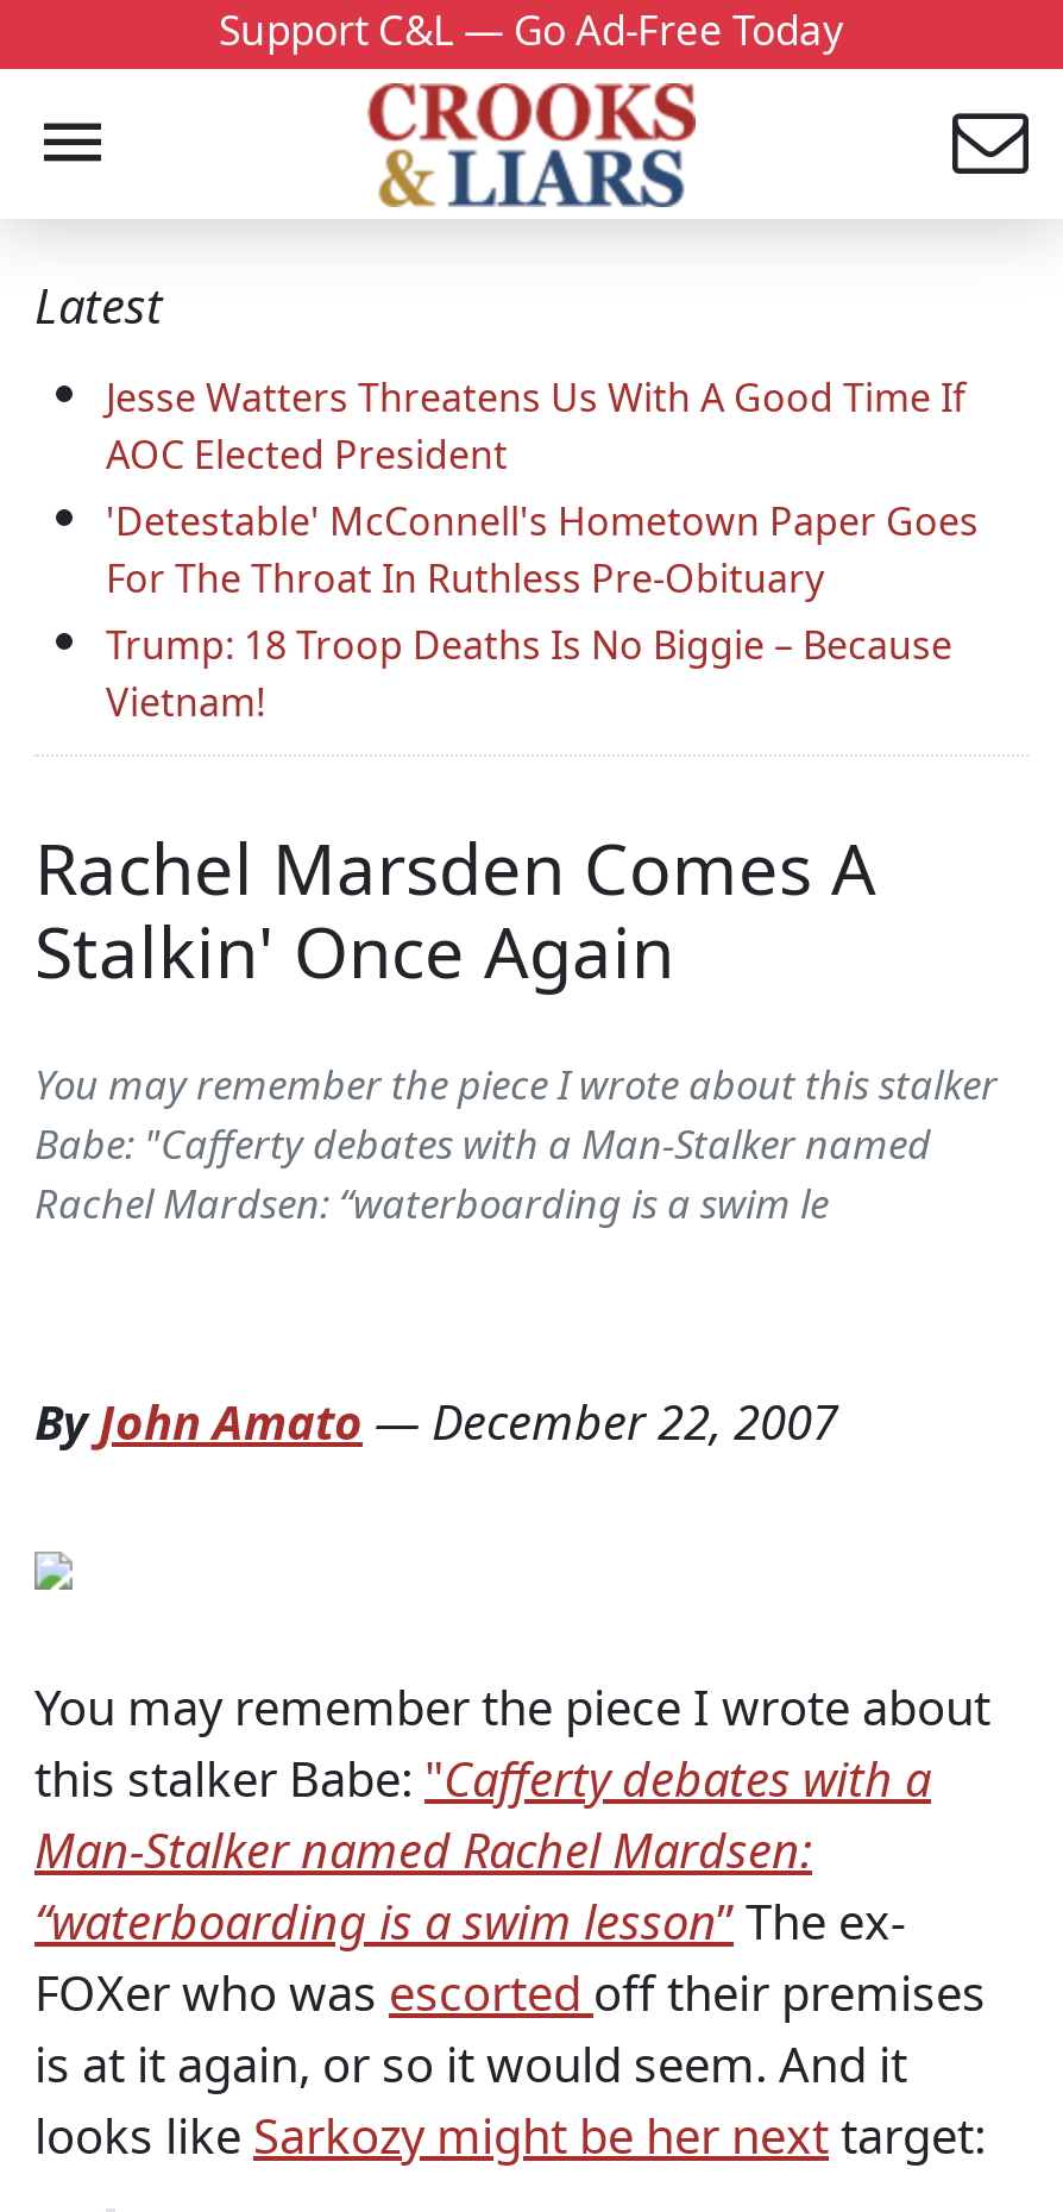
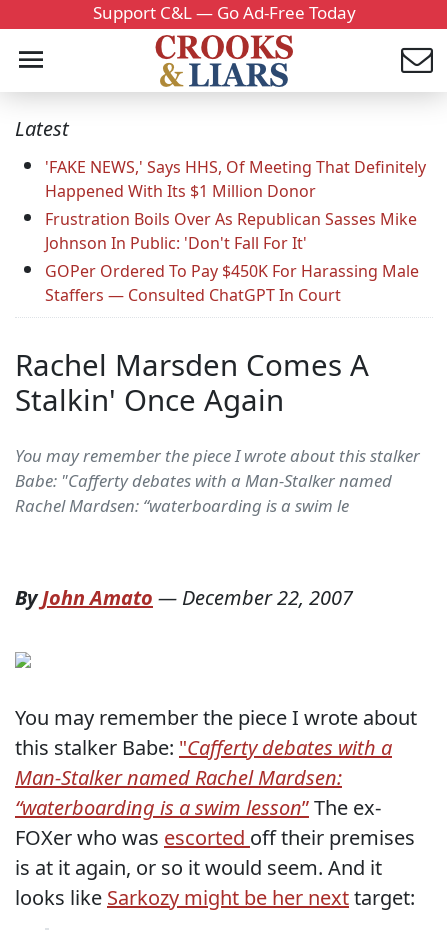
[106,372,979,729] Jesse Watters Threatens Us With A Good Time If | AOC Elected President | 'Detestable' McConnell's Hometown Paper Goes | For The Throat In Ruthless Pre-Obituary | Trump: 18 Troop Deaths Is No Biggie – Because | Vietnam! -> [45,156,426,306] 'FAKE NEWS,' Says HHS, Of Meeting That Definitely | Happened With Its $1 Million Donor | Frustration Boils Over As Republican Sasses Mike | Johnson In Public: 'Don't Fall For It' | GOPer Ordered To Pay $450K For Harassing Male | Staffers — Consulted ChatGPT In Court

